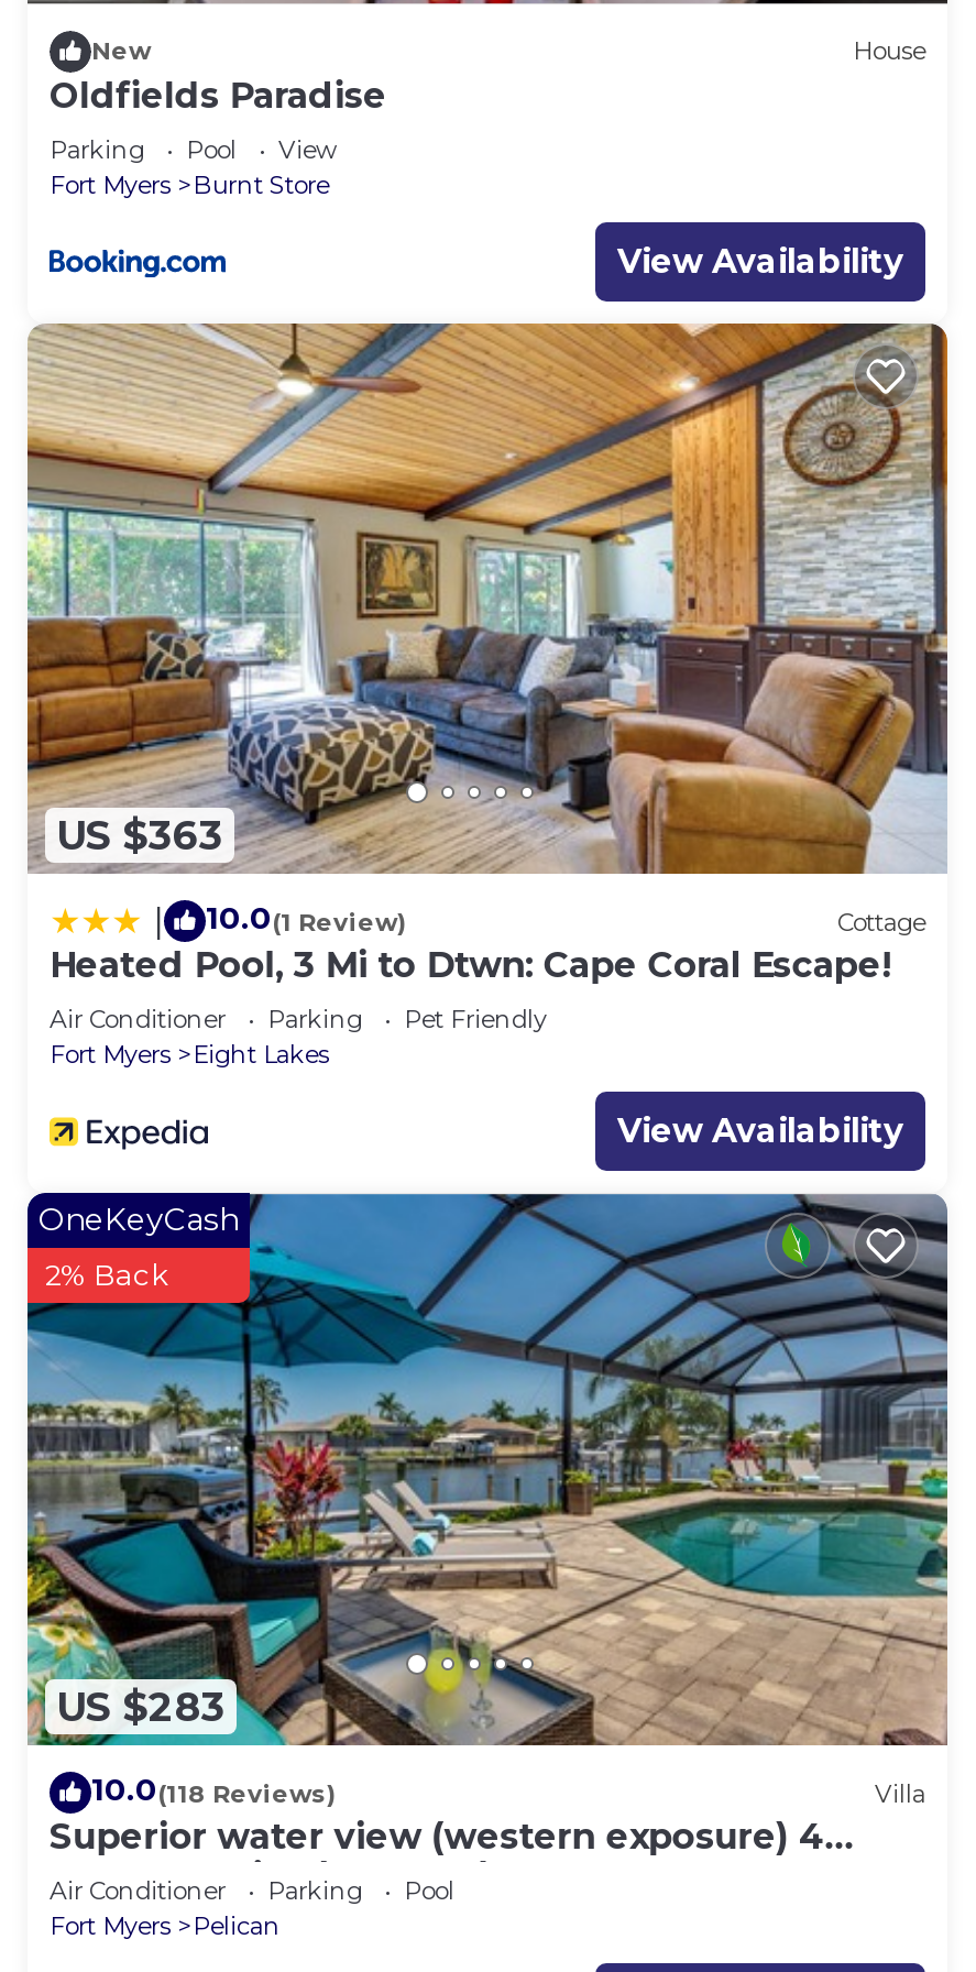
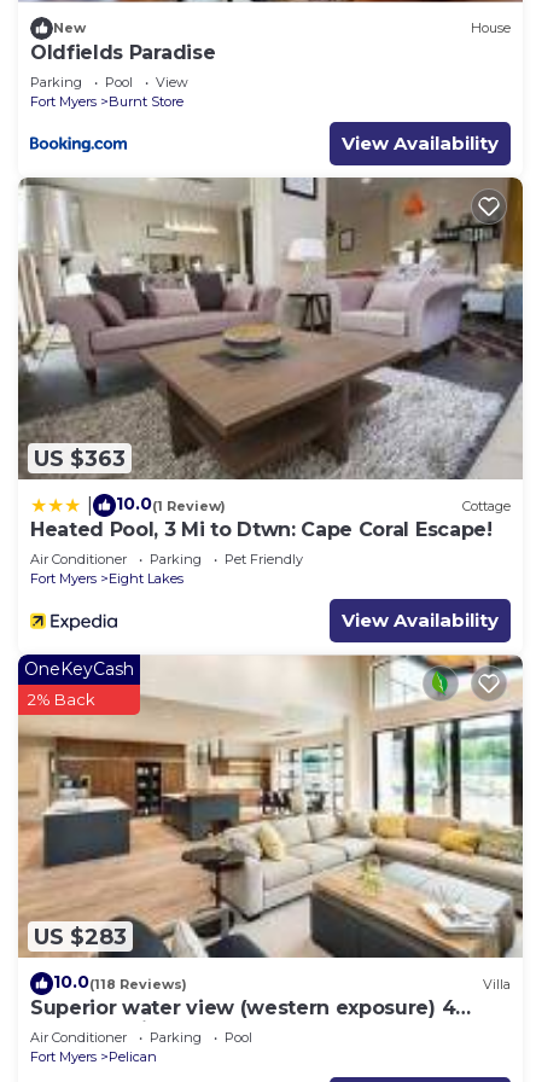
[25,321,950,876] [image] -> [17,176,523,481] [image]
[25,1193,950,1748] [image] -> [17,655,524,959] [image]

